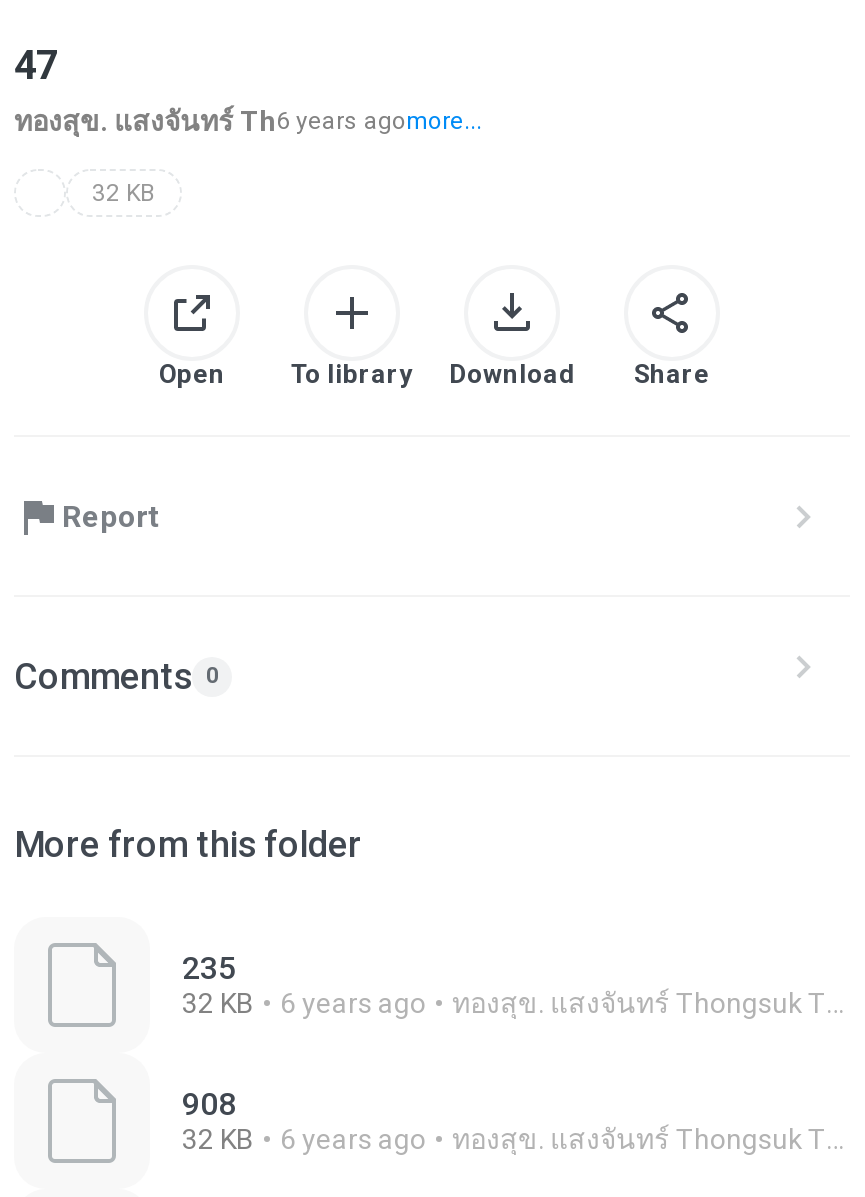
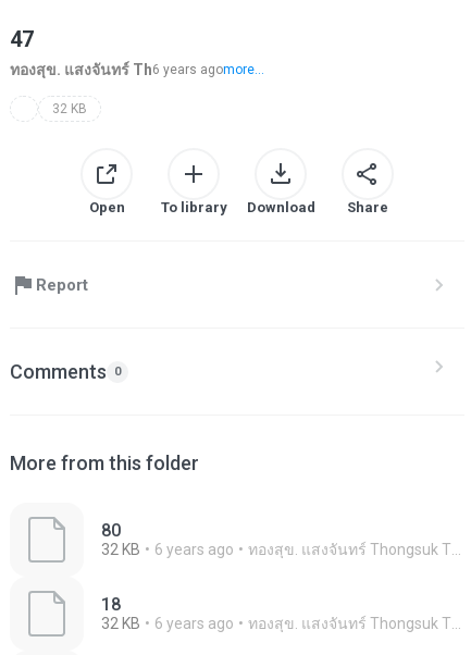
[182,949,236,987] 235 -> [101,520,121,541] 80
[182,1085,236,1123] 908 -> [101,594,121,615] 18

